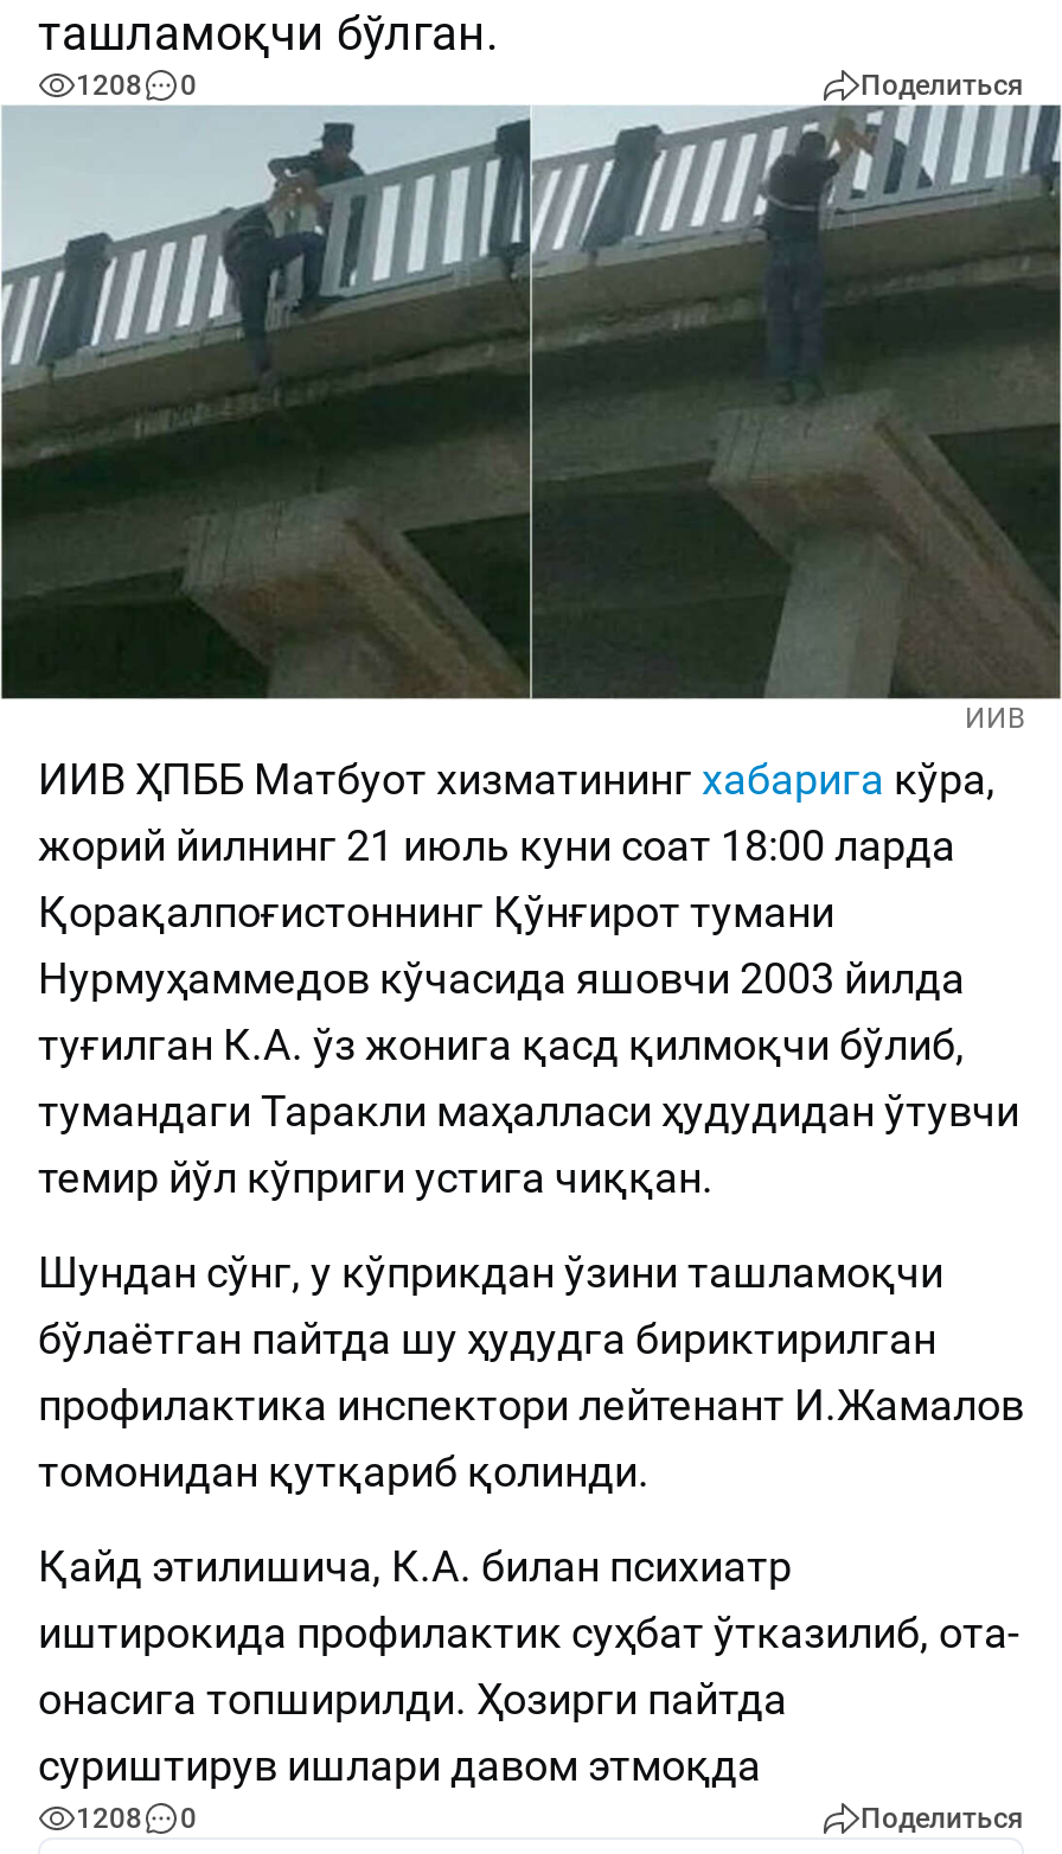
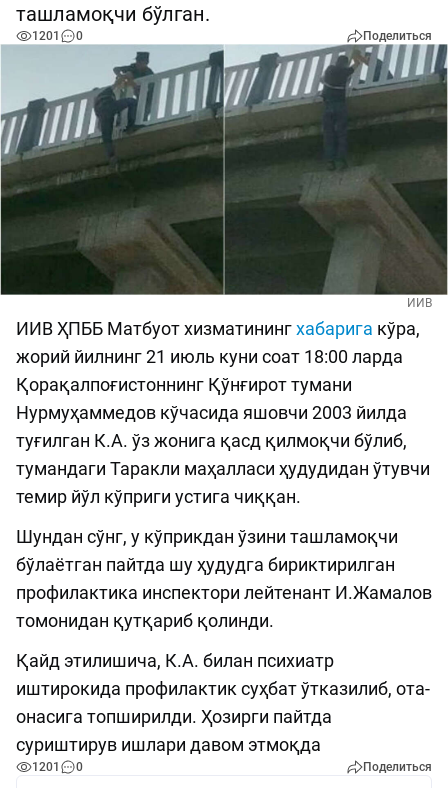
[76,69,197,102] 1208 0 -> [32,29,83,43] 1201 0
[76,1802,197,1836] 1208 0 -> [32,760,83,774] 1201 0

